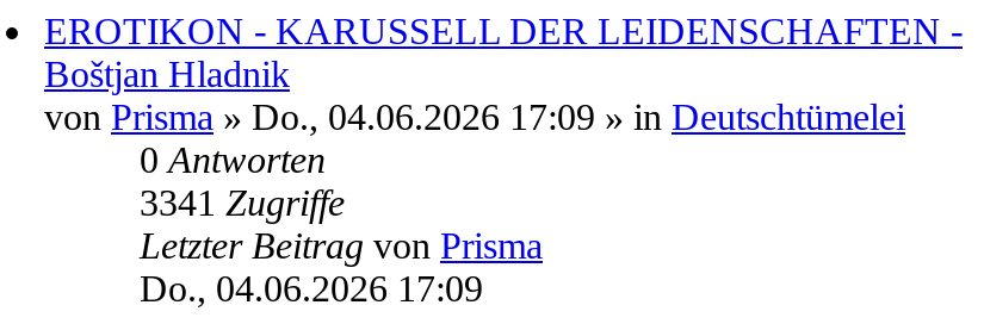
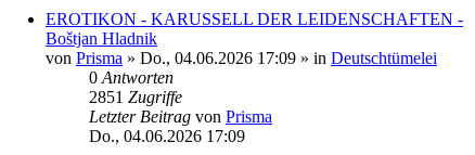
[140,182,345,223] 3341 Zugriffe -> [89,88,182,106] 2851 Zugriffe

